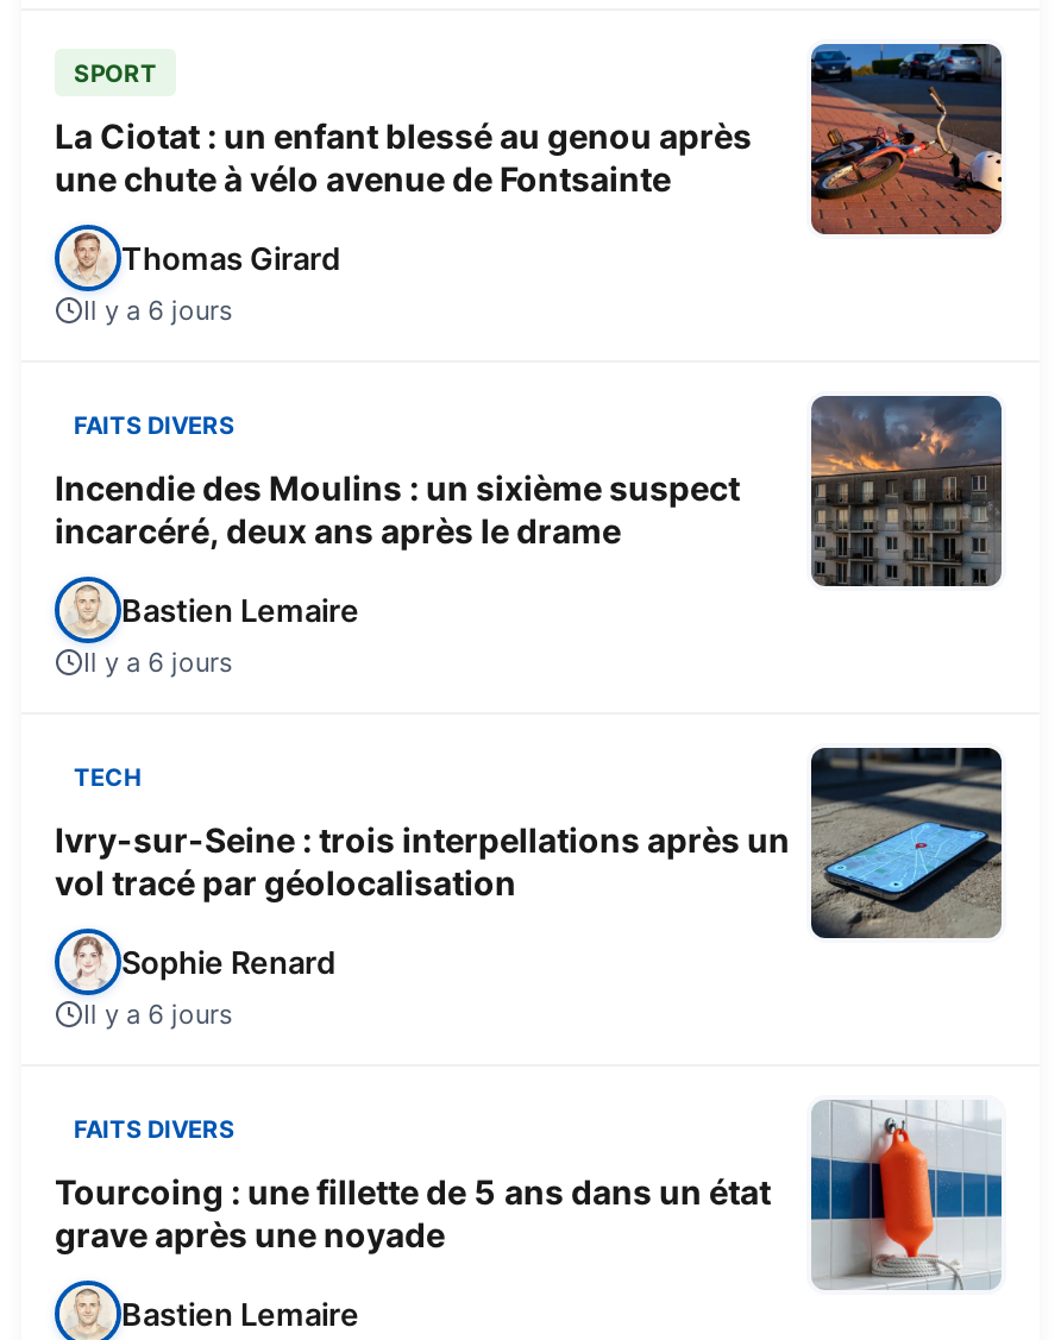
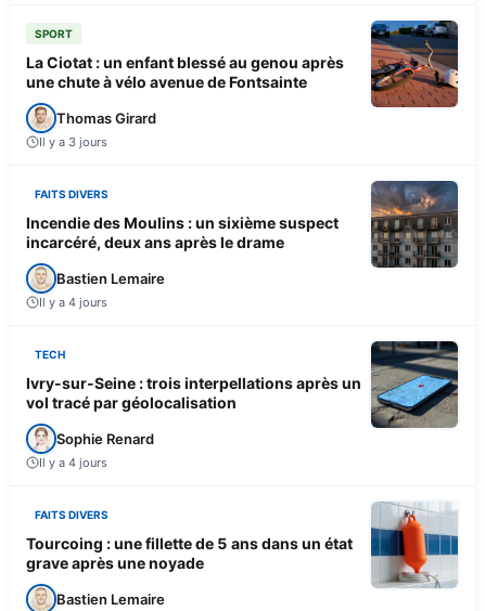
[83,293,233,326] Il y a 6 jours -> [39,134,107,149] Il y a 3 jours
[83,645,233,678] Il y a 6 jours -> [39,294,107,309] Il y a 4 jours
[83,997,233,1030] Il y a 6 jours -> [39,455,107,470] Il y a 4 jours

